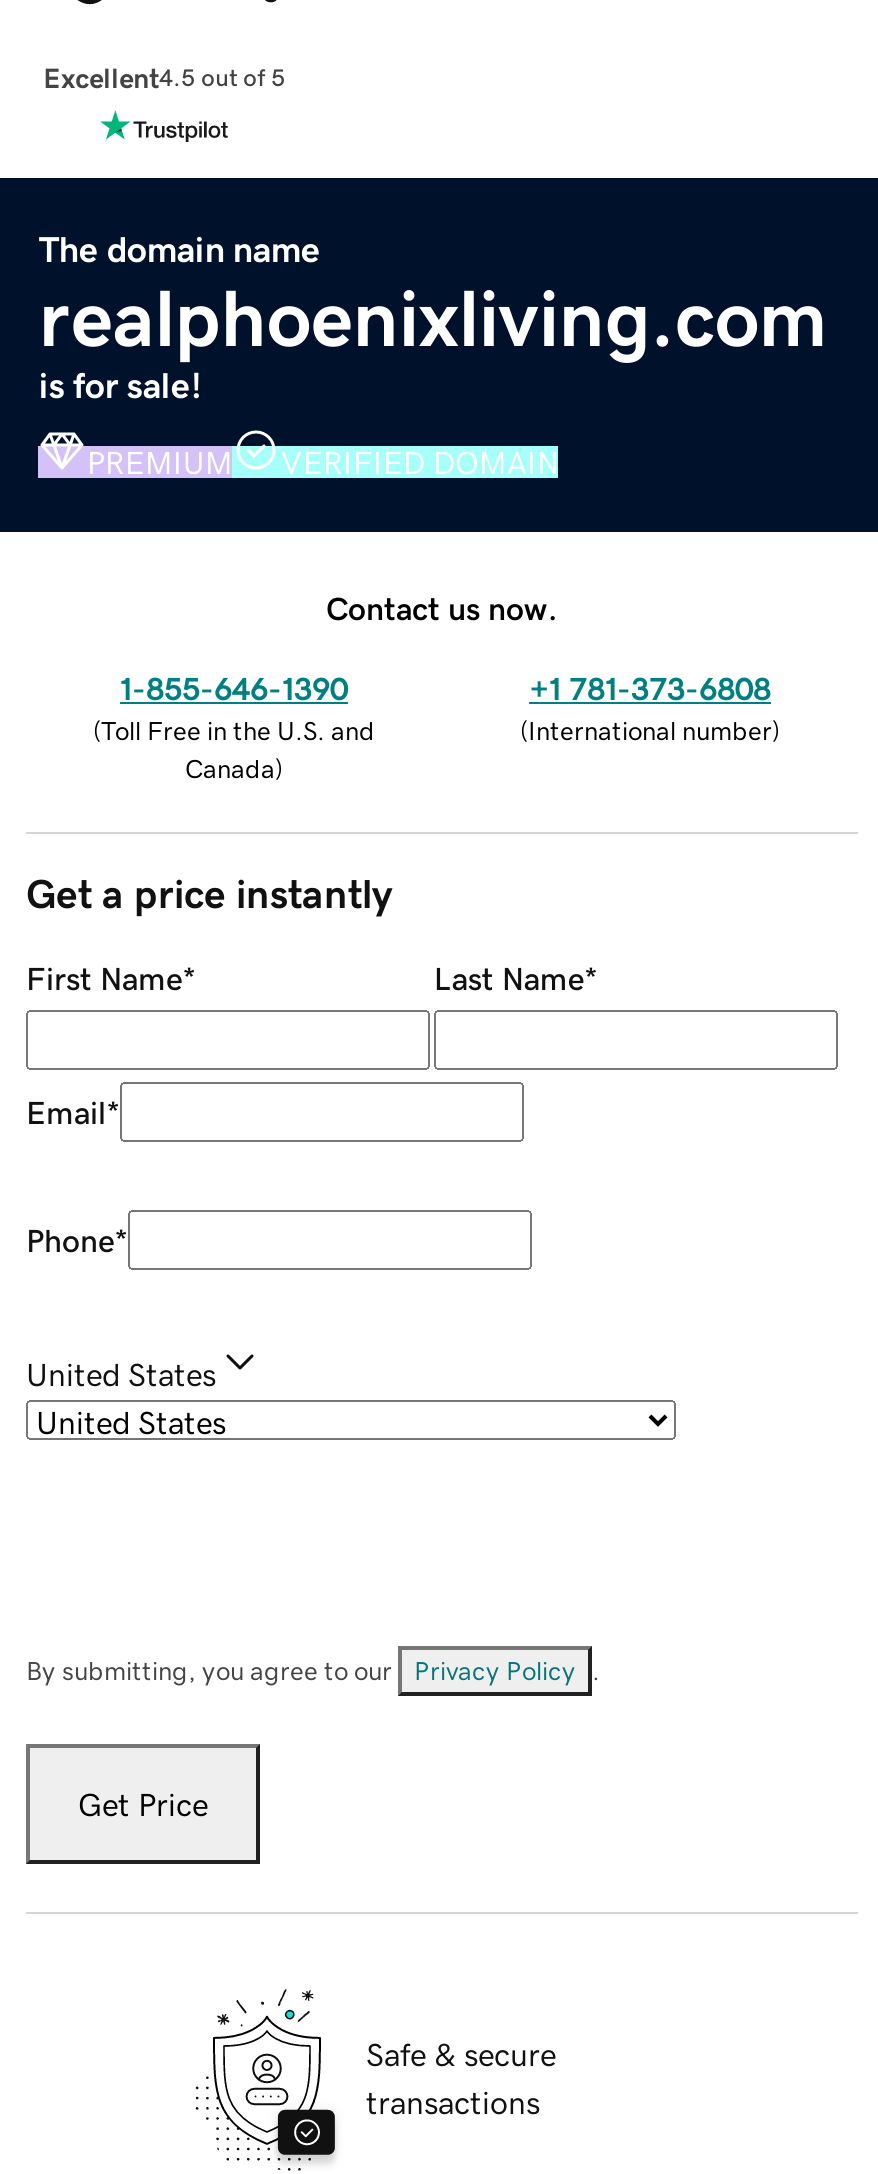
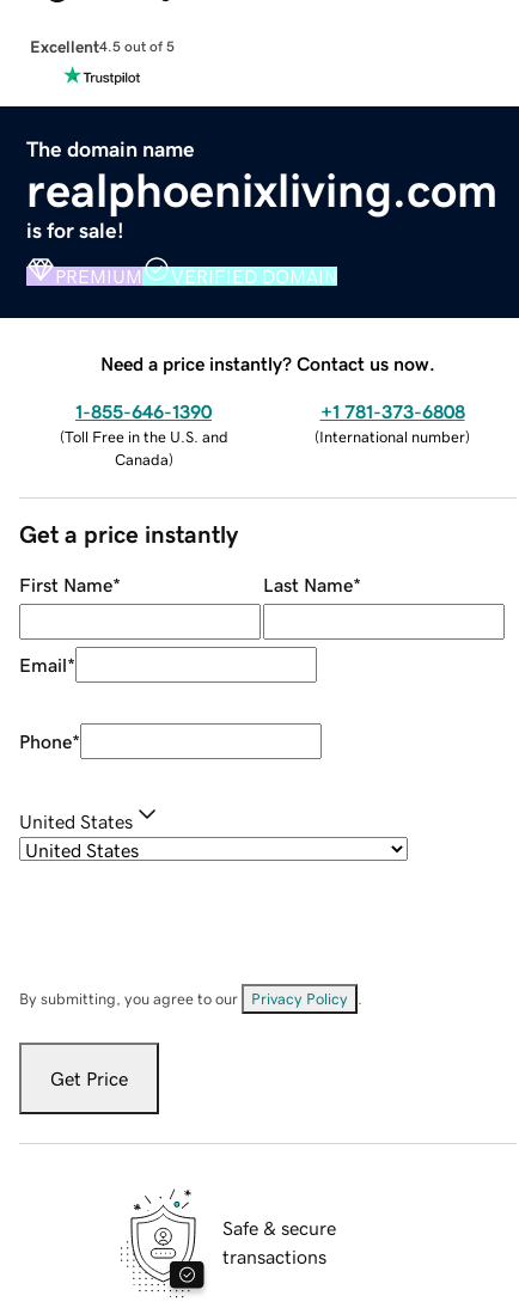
[326,591,558,623] Contact us now. -> [100,353,435,373] Need a price instantly? Contact us now.

